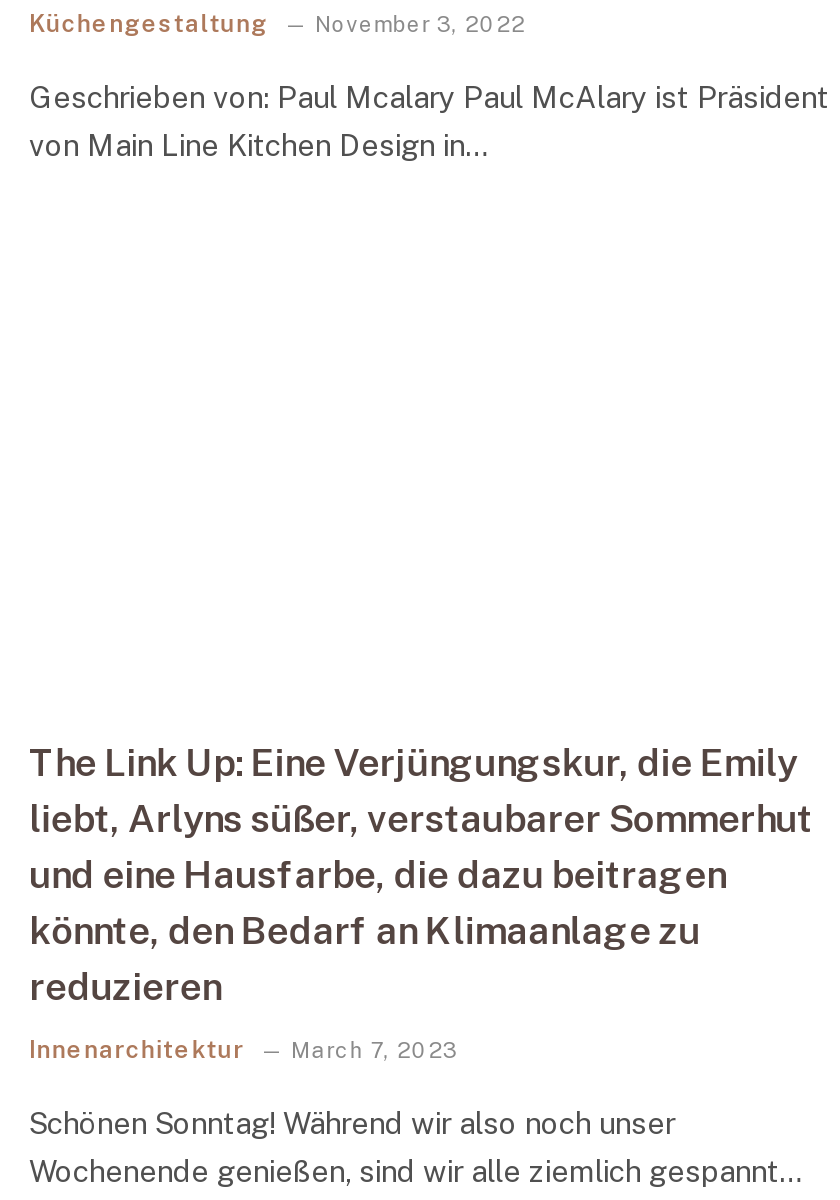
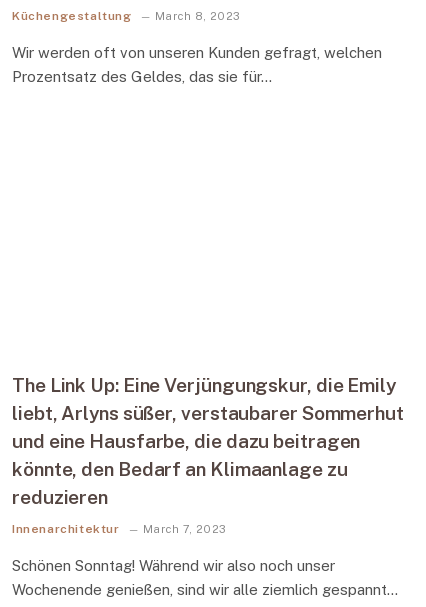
[29,11,525,39] Küchengestaltung November 3, 2022 -> [12,9,240,23] Küchengestaltung March 8, 2023
[29,81,829,163] Geschrieben von: Paul Mcalary Paul McAlary ist Präsident | von Main Line Kitchen Design in… -> [12,44,382,85] Wir werden oft von unseren Kunden gefragt, welchen | Prozentsatz des Geldes, das sie für…

